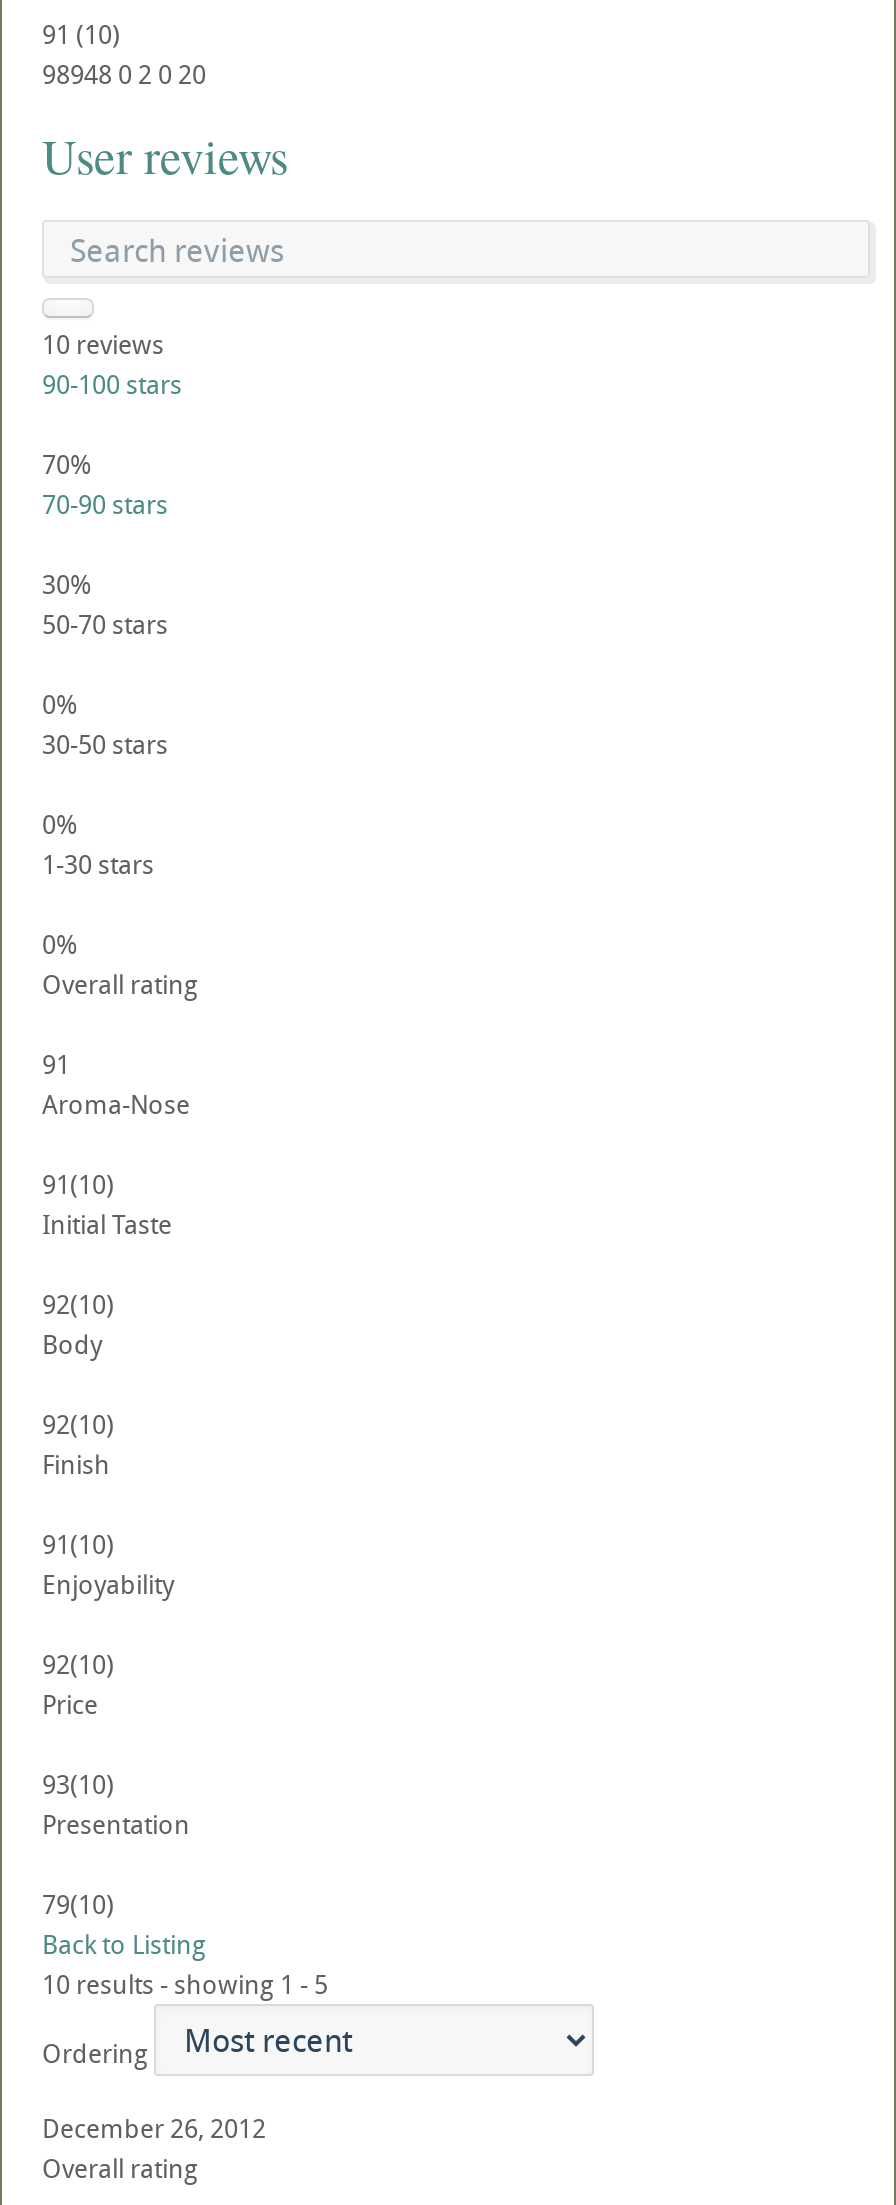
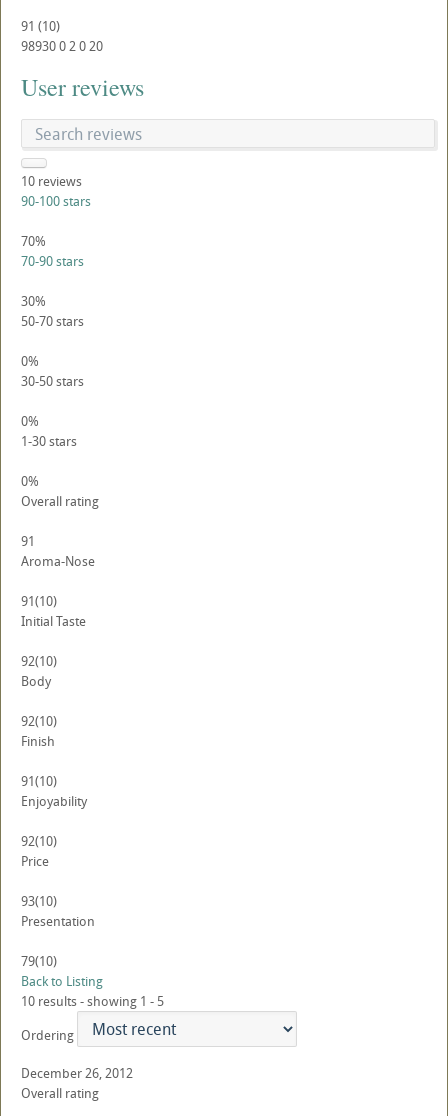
[42,56,206,92] 98948 0 2 0 20 -> [21,37,103,55] 98930 0 2 0 20

